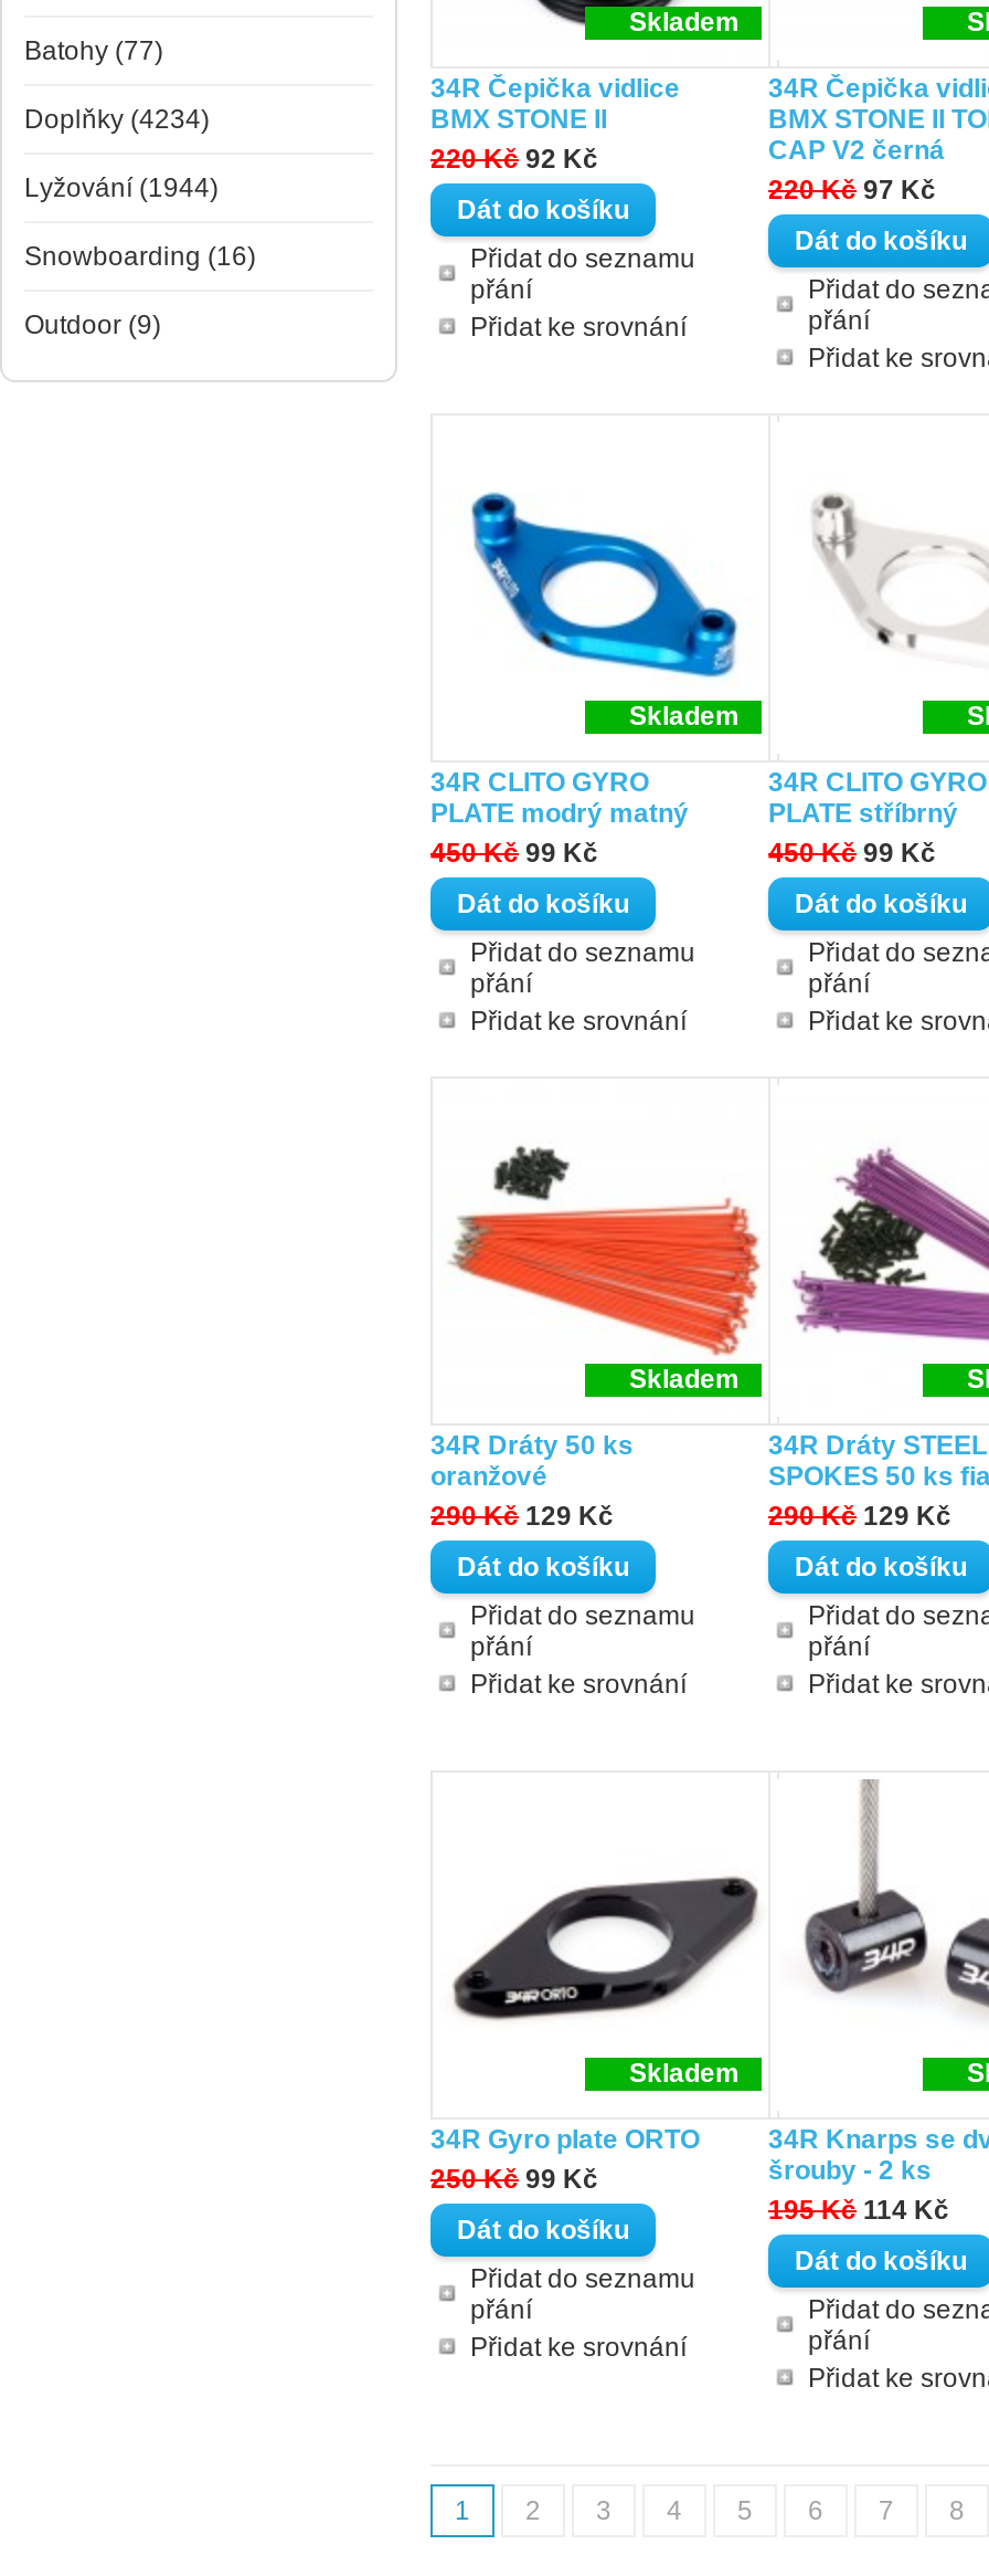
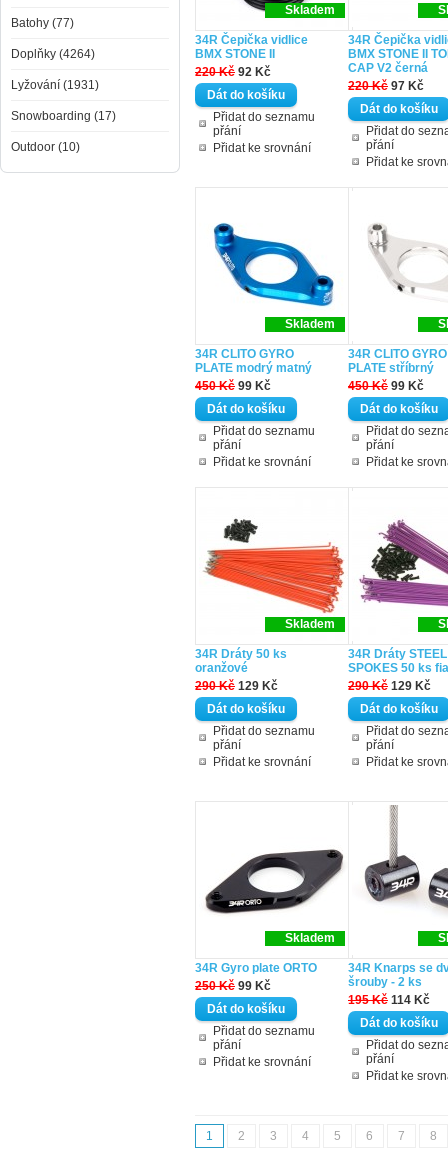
[24,104,210,135] Doplňky (4234) -> [11,47,95,61] Doplňky (4264)
[24,172,219,203] Lyžování (1944) -> [11,78,99,92] Lyžování (1931)
[24,241,256,272] Snowboarding (16) -> [11,109,116,123] Snowboarding (17)
[24,309,161,340] Outdoor (9) -> [11,140,80,154] Outdoor (10)

